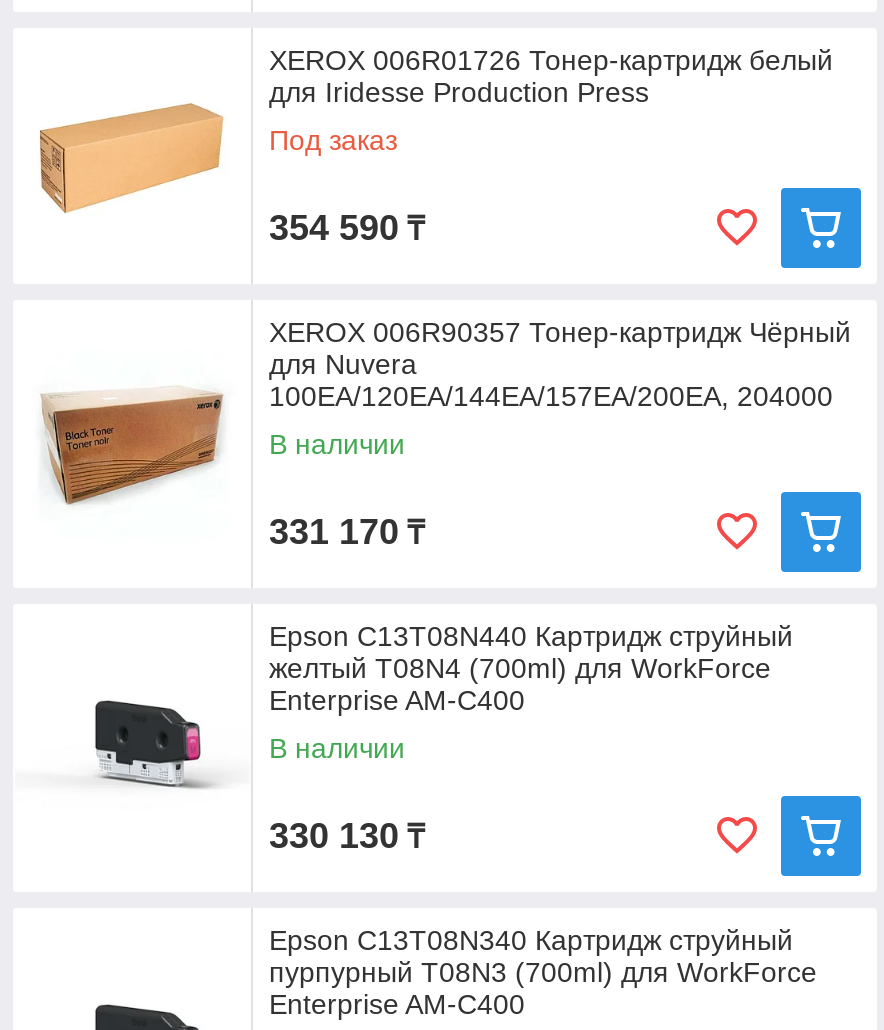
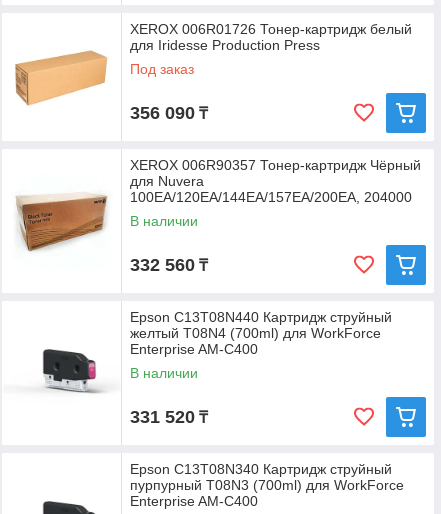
[269,208,425,248] 354 590 ₸ -> [130,103,208,123] 356 090 ₸
[269,512,425,552] 331 170 ₸ -> [130,255,208,275] 332 560 ₸
[269,816,425,856] 330 130 ₸ -> [130,407,208,427] 331 520 ₸

